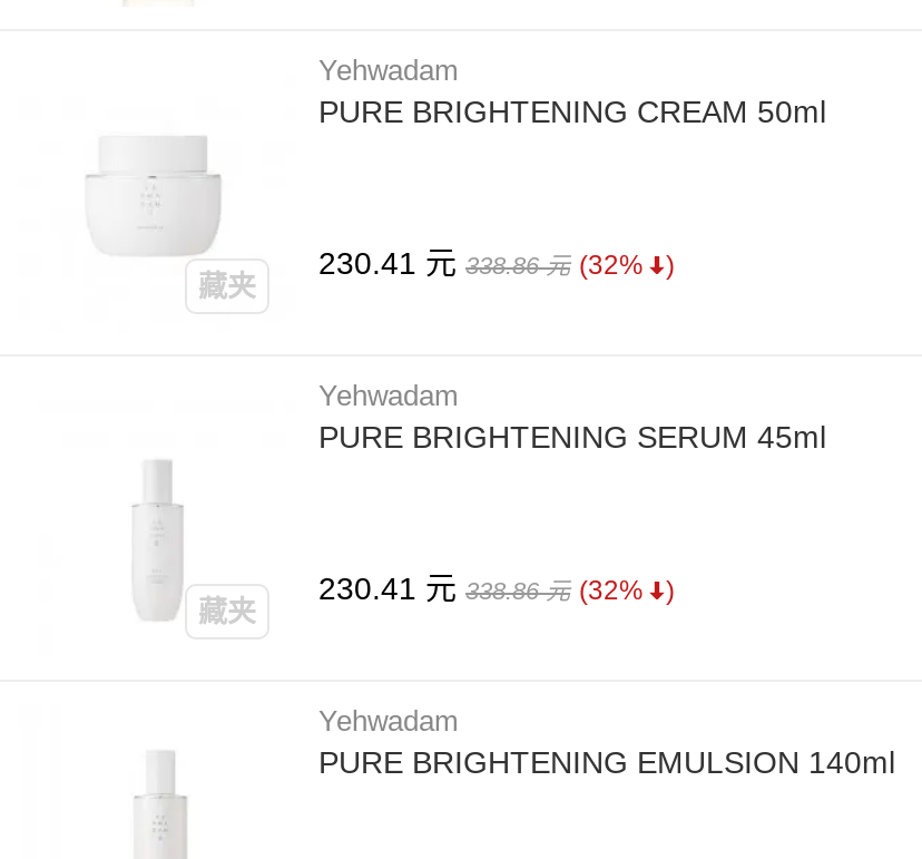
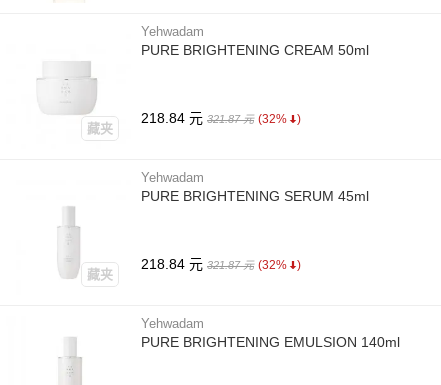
[318,245,644,281] 230.41 元 338.86 元 (32% -> [141,110,287,126] 218.84 元 321.87 元 (32%
[318,570,644,606] 230.41 元 338.86 元 (32% -> [141,256,287,272] 218.84 元 321.87 元 (32%

